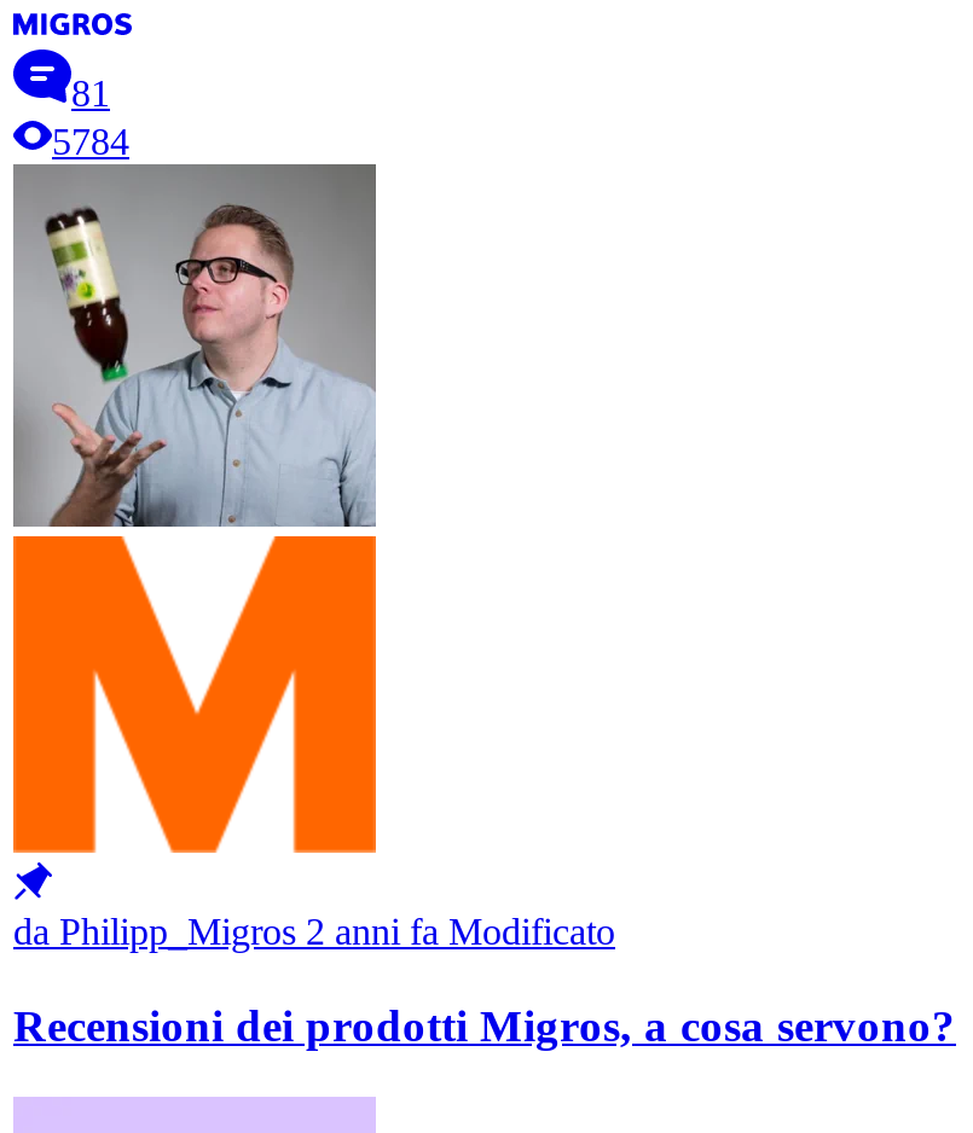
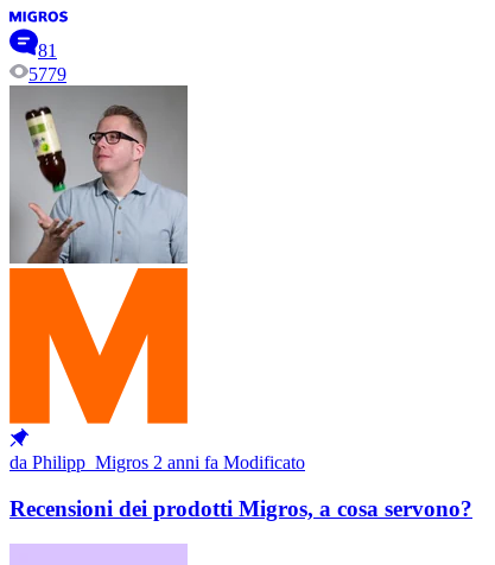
[52,121,129,162] 5784 -> [28,64,66,84] 5779

